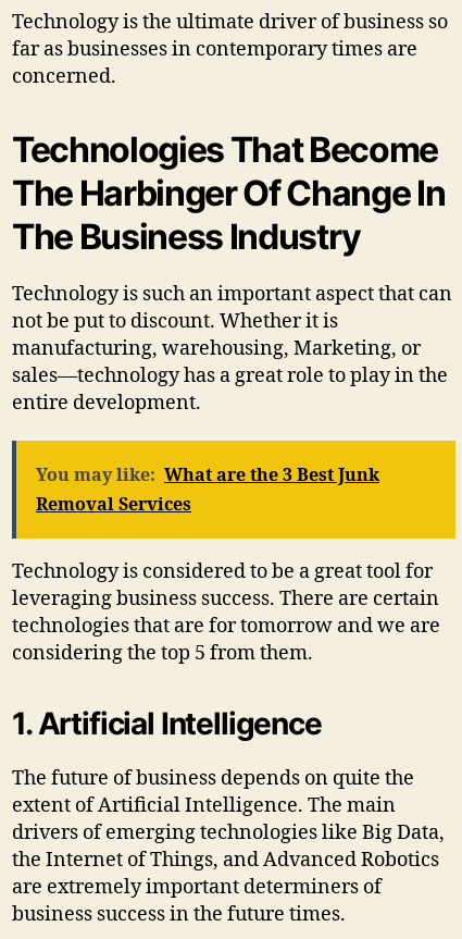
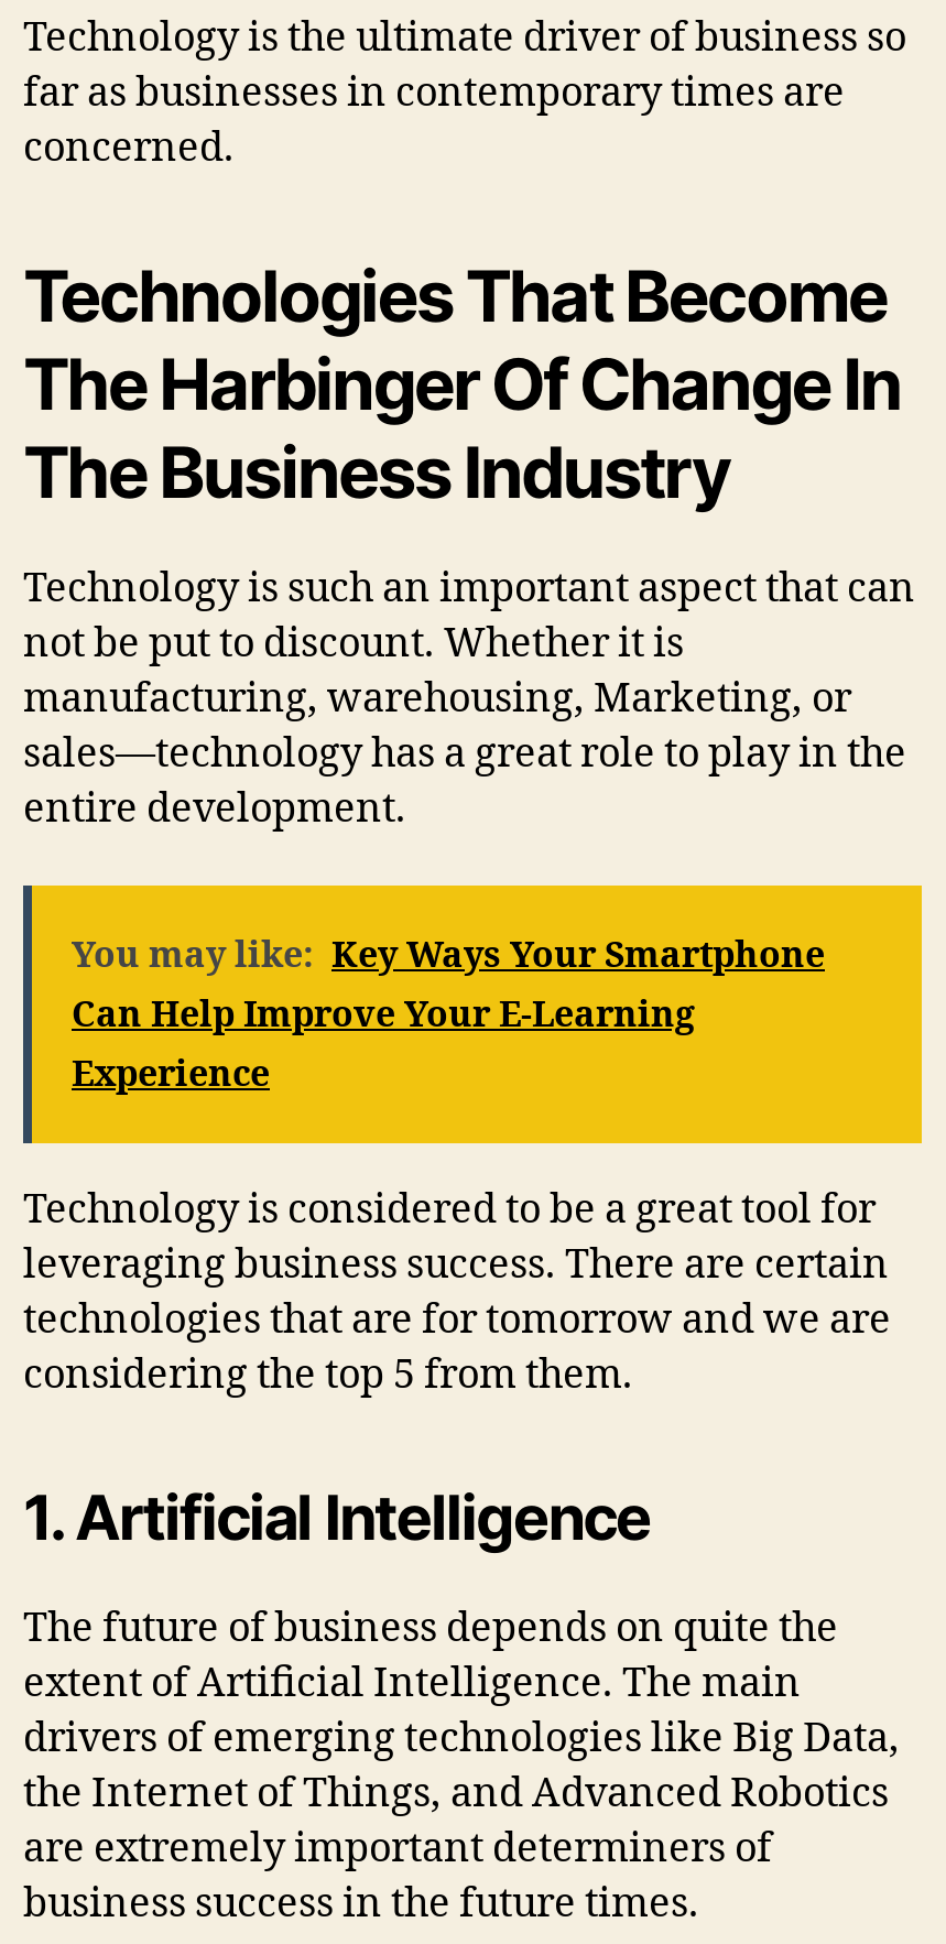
[36,465,379,516] You may like: What are the 3 Best Junk | Removal Services -> [72,934,825,1097] You may like: Key Ways Your Smartphone | Can Help Improve Your E-Learning | Experience

